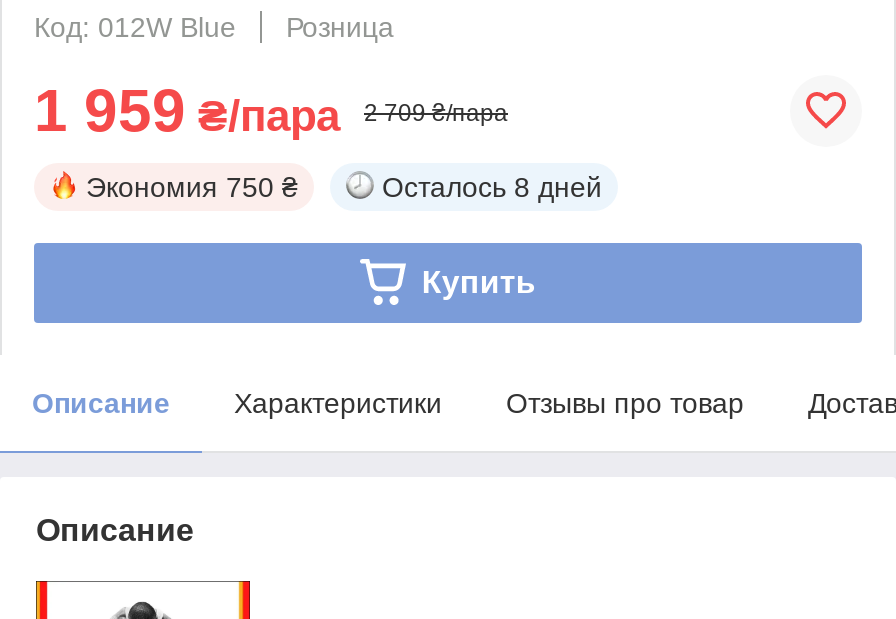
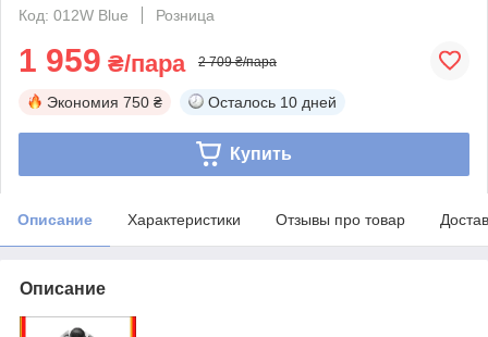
[382,171,602,203] Осталось 8 дней -> [208,93,337,111] Осталось 10 дней

